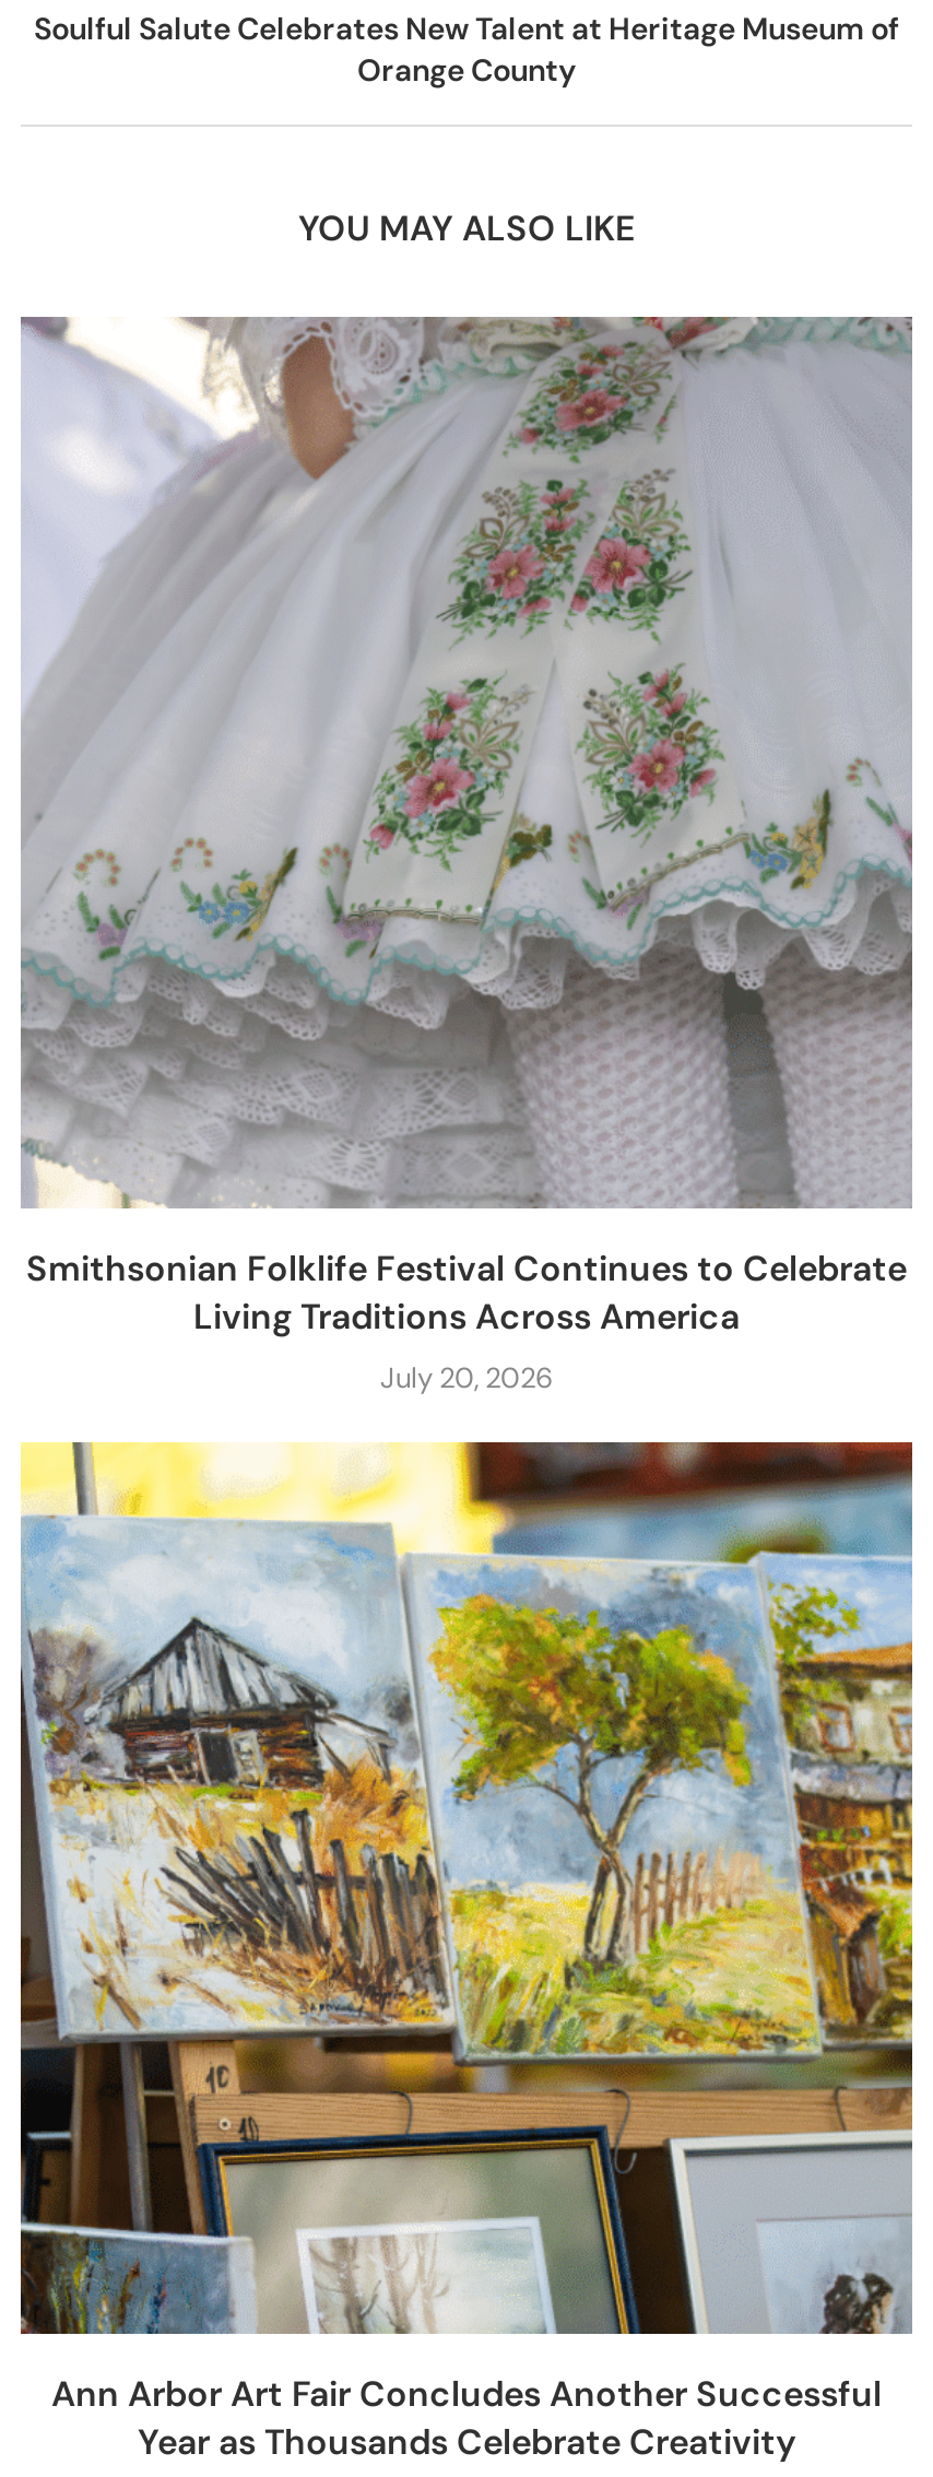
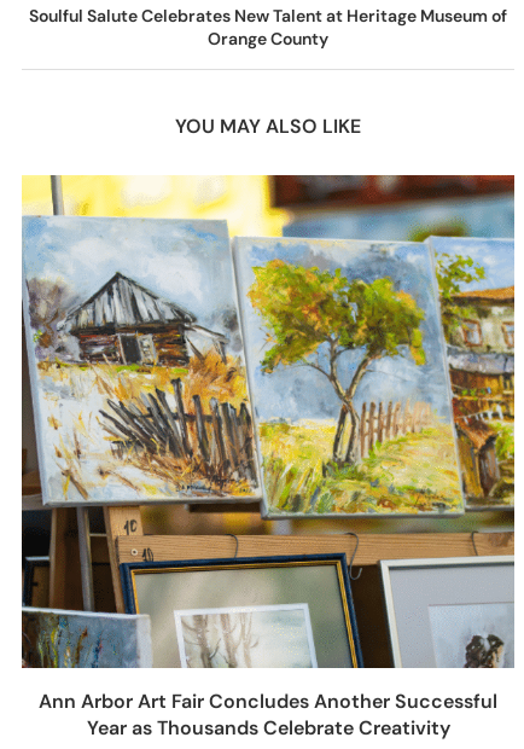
[19,315,914,1397] [image] | Smithsonian Folklife Festival Continues to Celebrate | Living Traditions Across America | July 20, 2026 -> none

